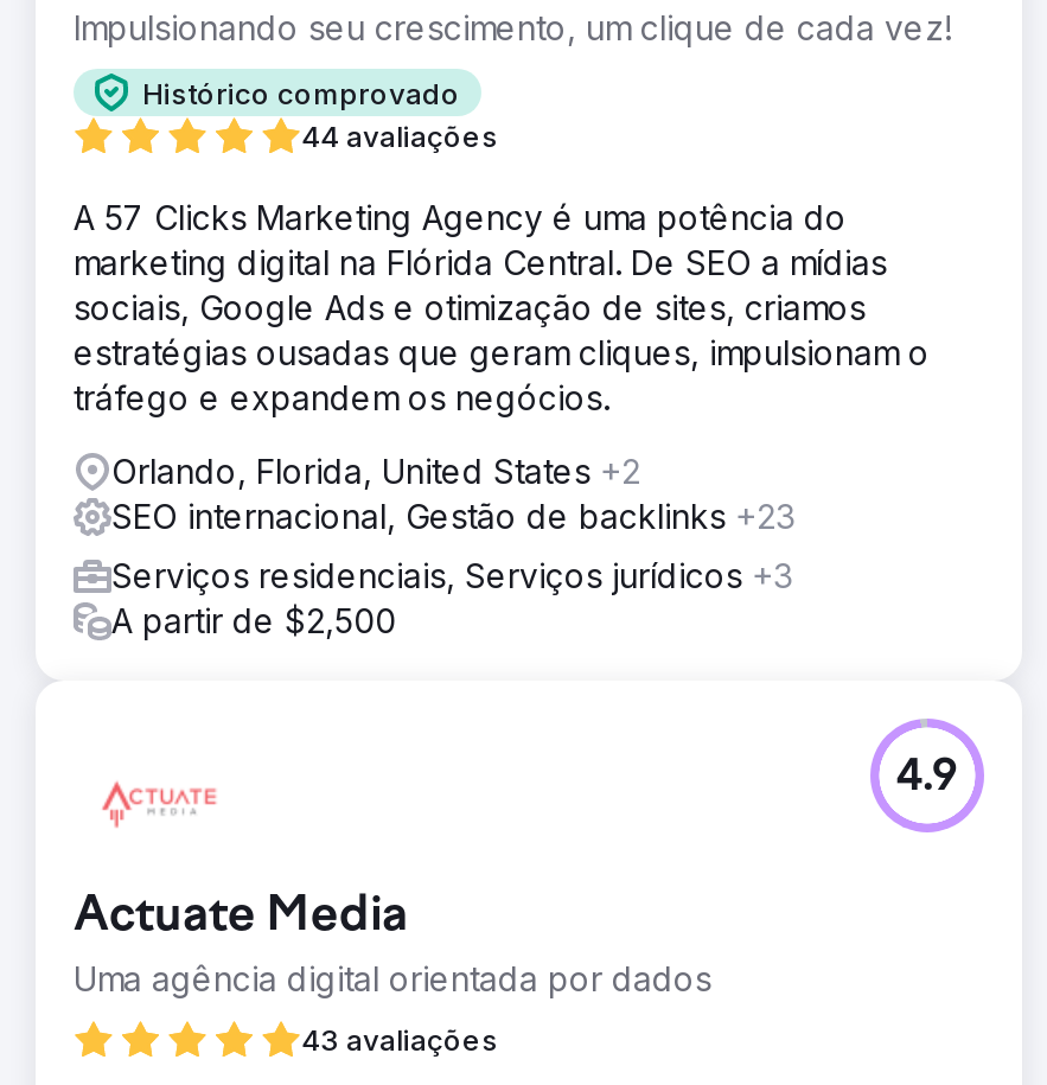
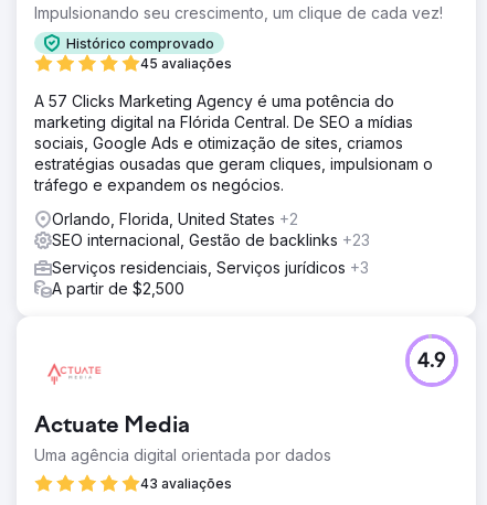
[301,119,498,154] 44 avaliações -> [140,55,232,72] 45 avaliações

